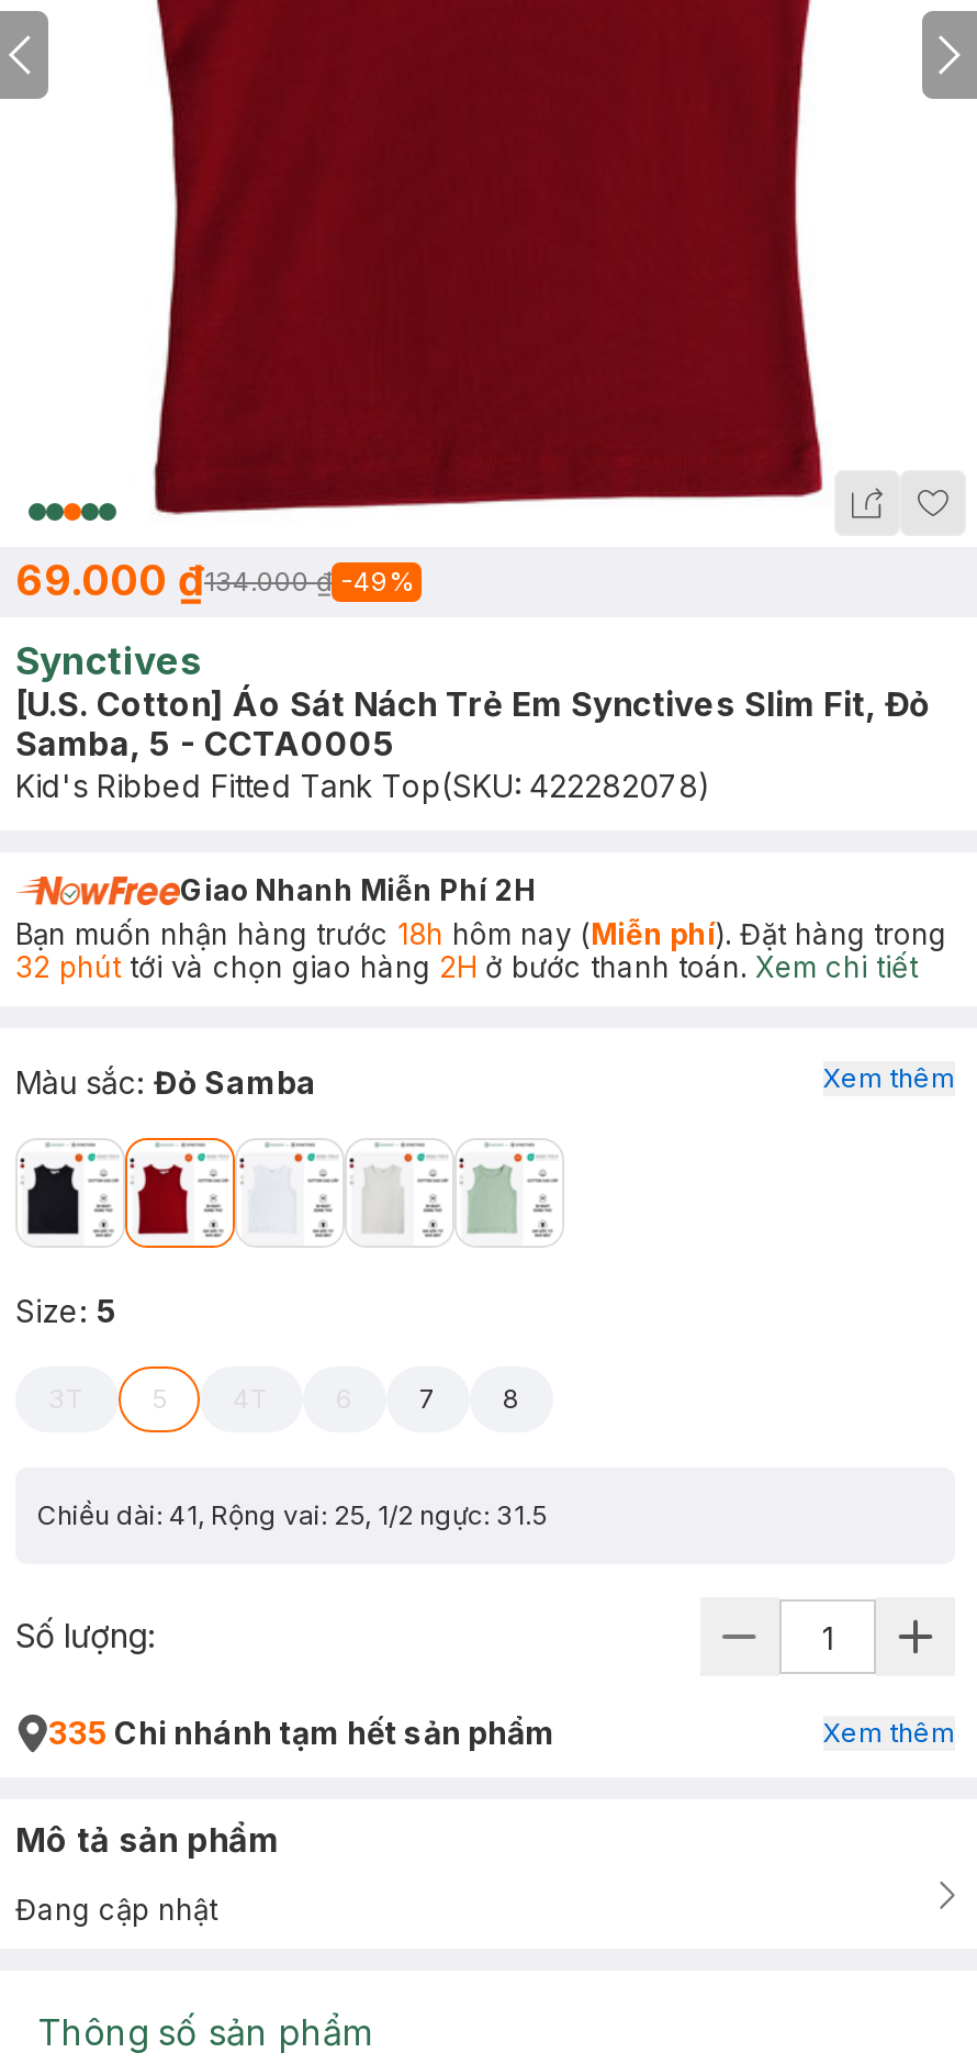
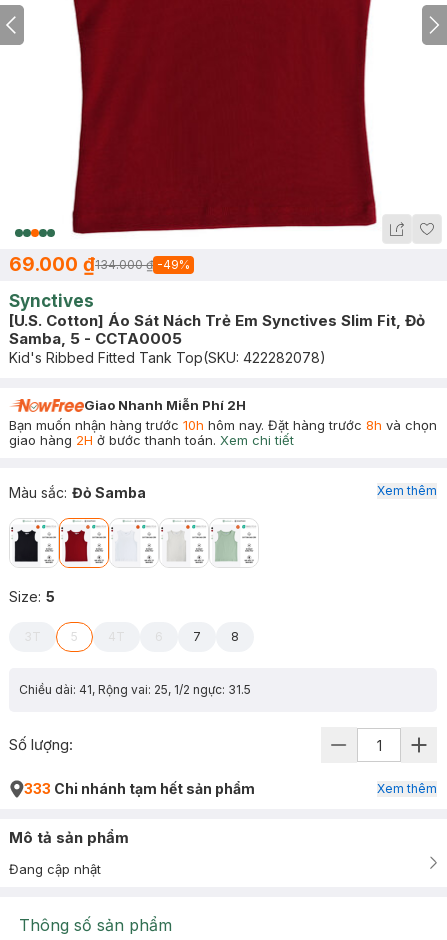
[15,916,946,984] Bạn muốn nhận hàng trước 18h hôm nay (Miễn phí). Đặt hàng trong | 32 phút tới và chọn giao hàng 2H ở bước thanh toán. Xem chi tiết -> [9,417,437,448] Bạn muốn nhận hàng trước 10h hôm nay. Đặt hàng trước 8h và chọn | giao hàng 2H ở bước thanh toán. Xem chi tiết
[48,1714,555,1751] 335 Chi nhánh tạm hết sản phẩm -> [24,780,255,797] 333 Chi nhánh tạm hết sản phẩm

